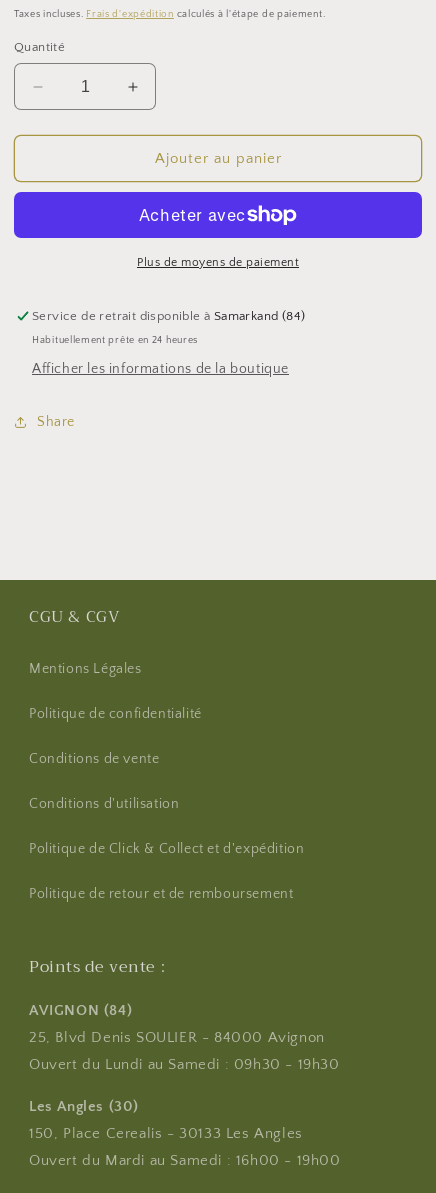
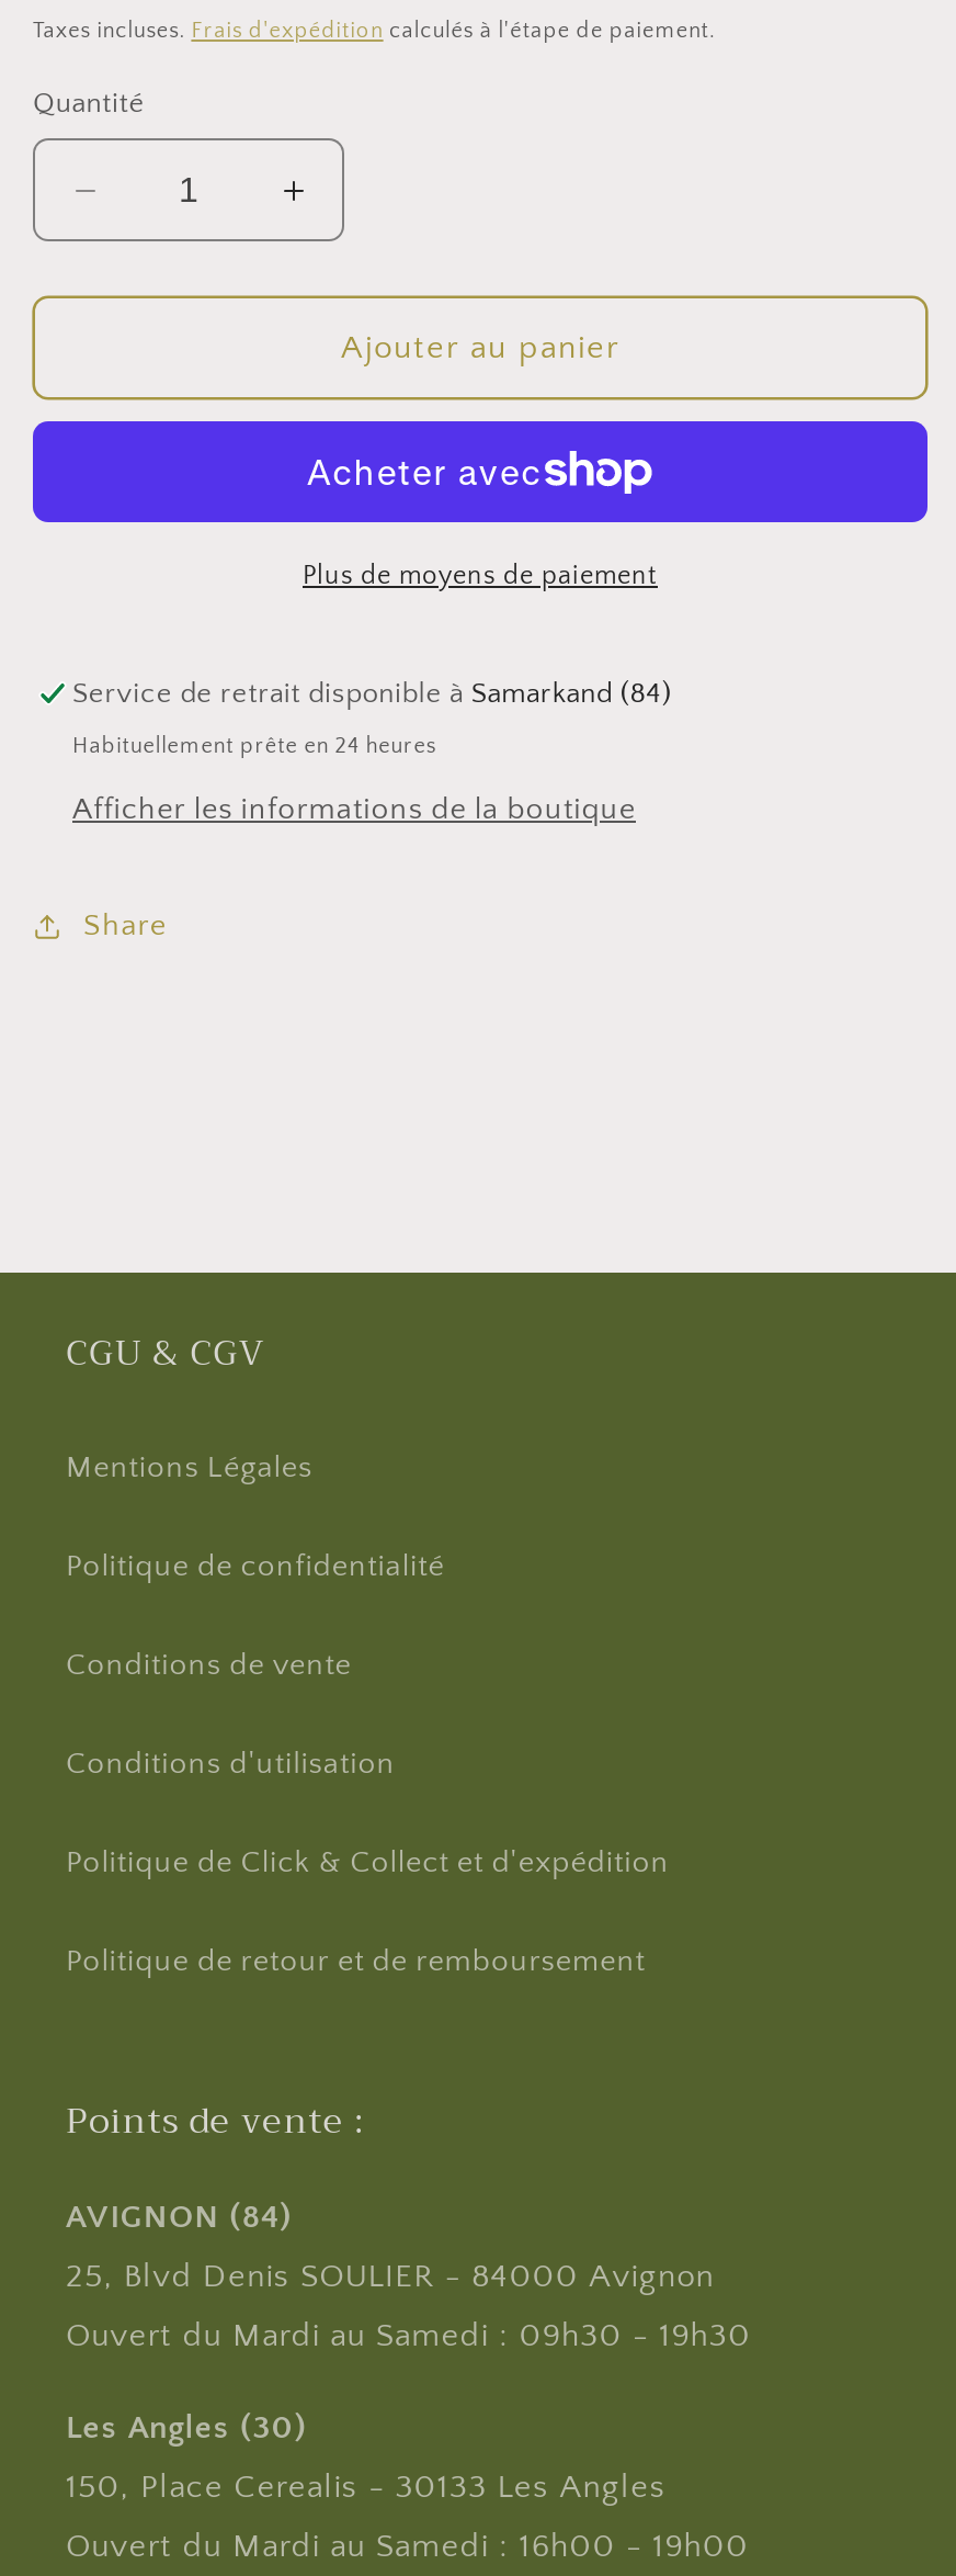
[29,1056,340,1073] Ouvert du Lundi au Samedi : 09h30 - 19h30 -> [66,2318,751,2355] Ouvert du Mardi au Samedi : 09h30 - 19h30

